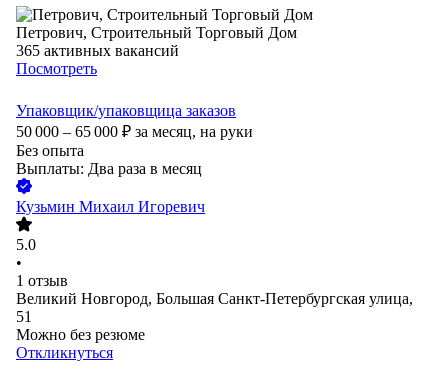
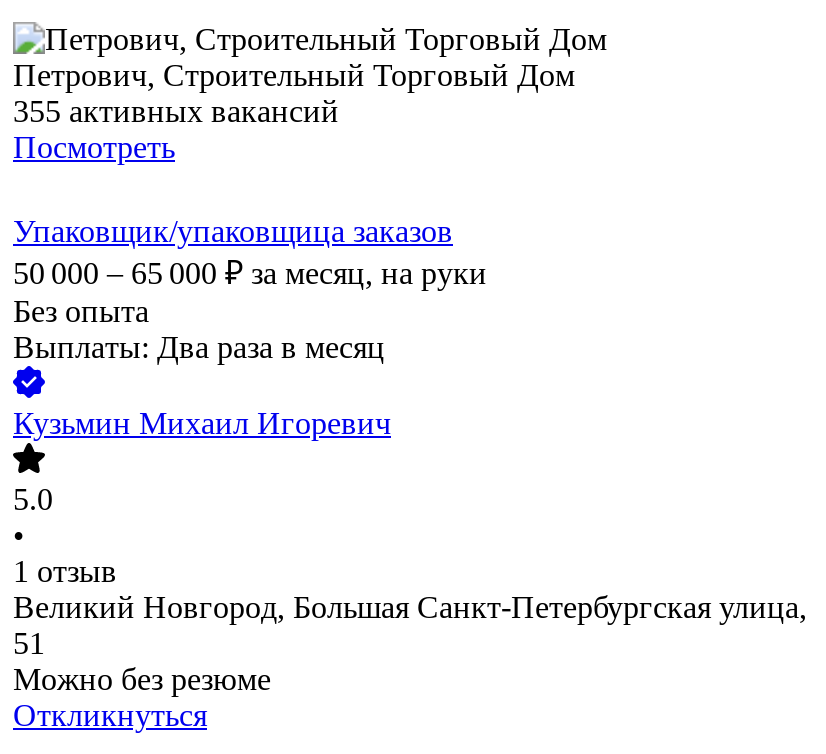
[16,42,179,59] 365 активных вакансий -> [13,95,339,129] 355 активных вакансий

